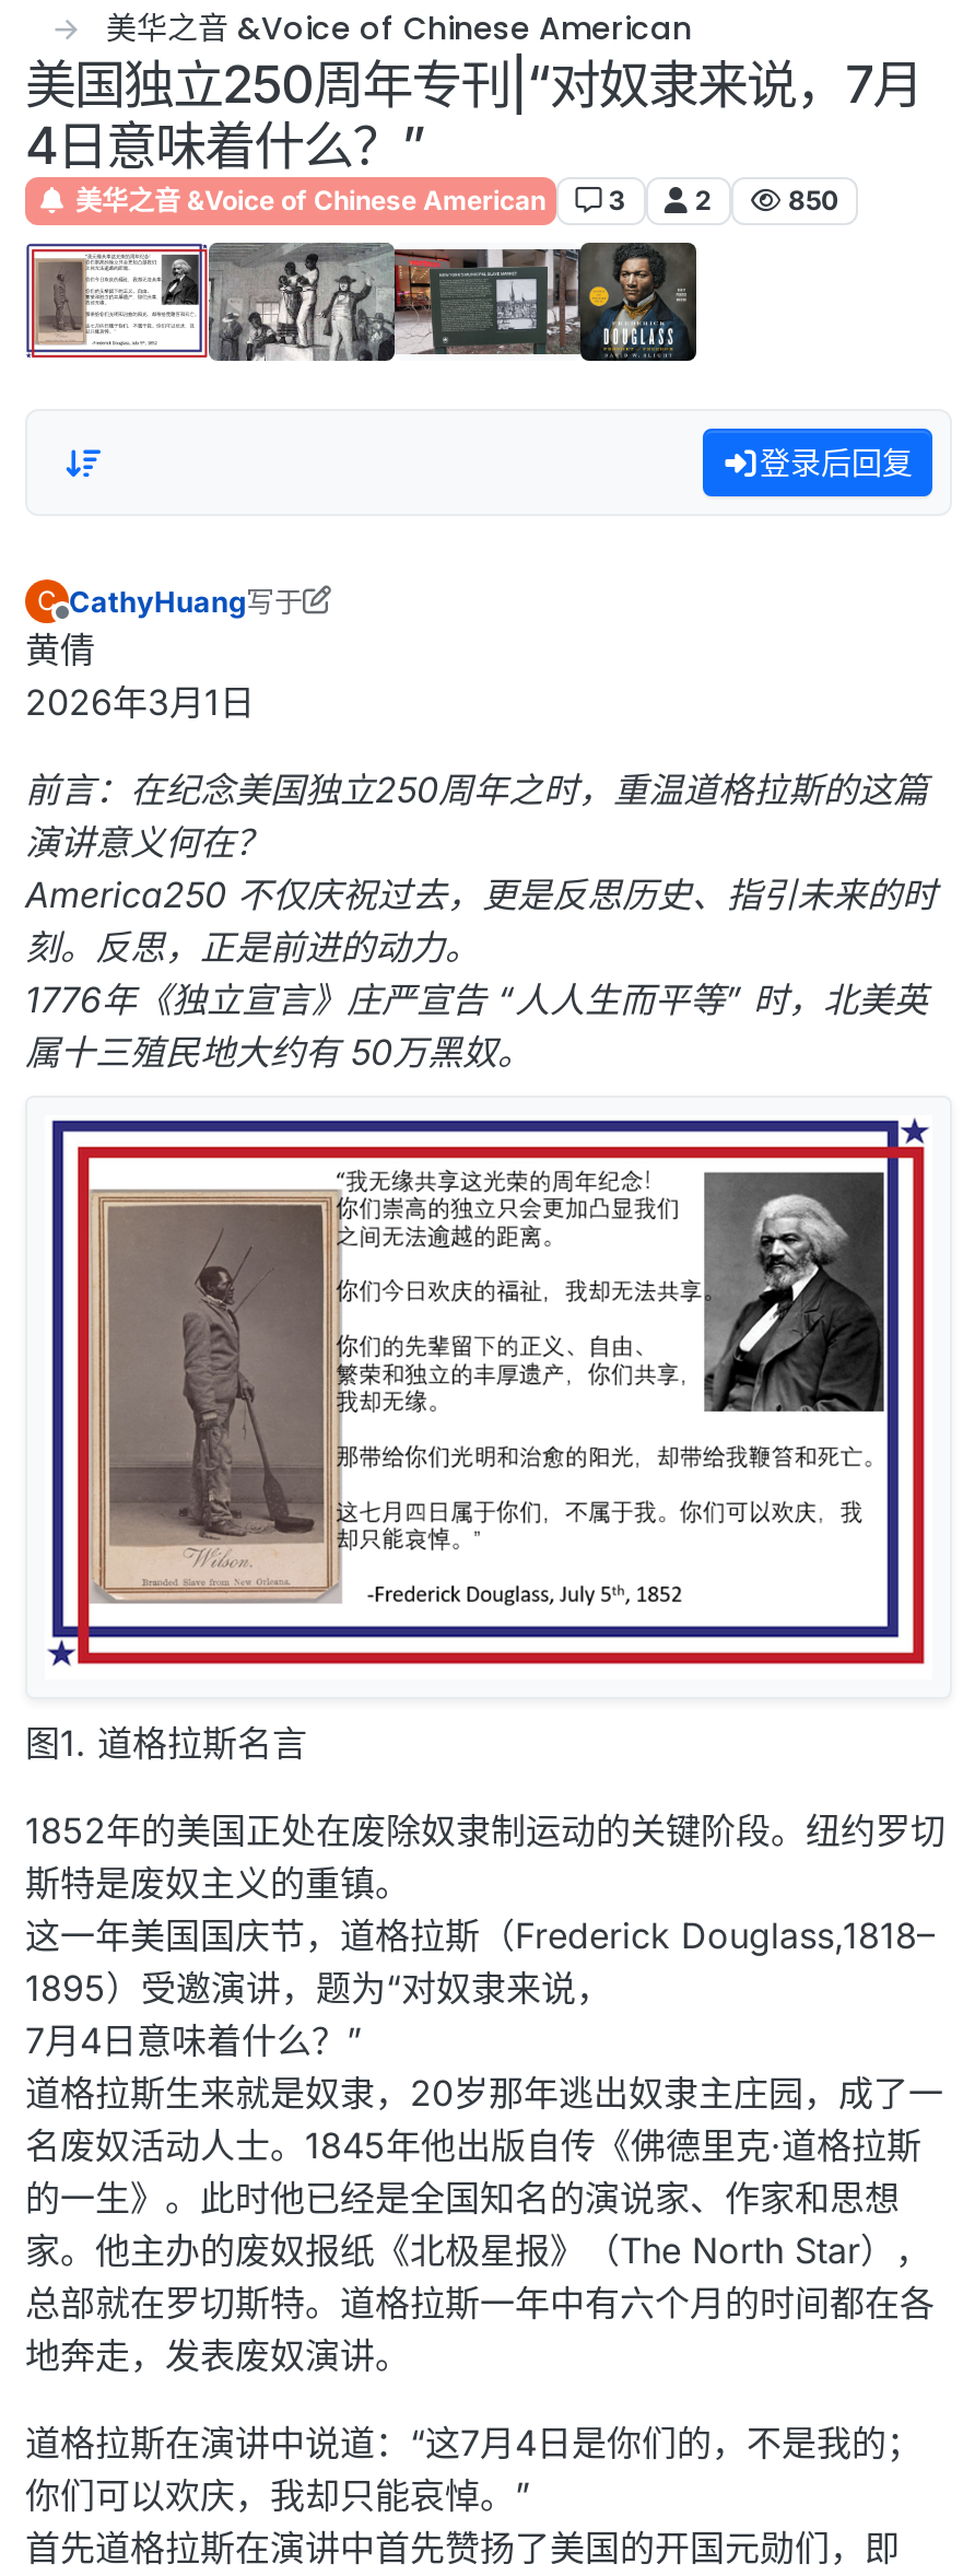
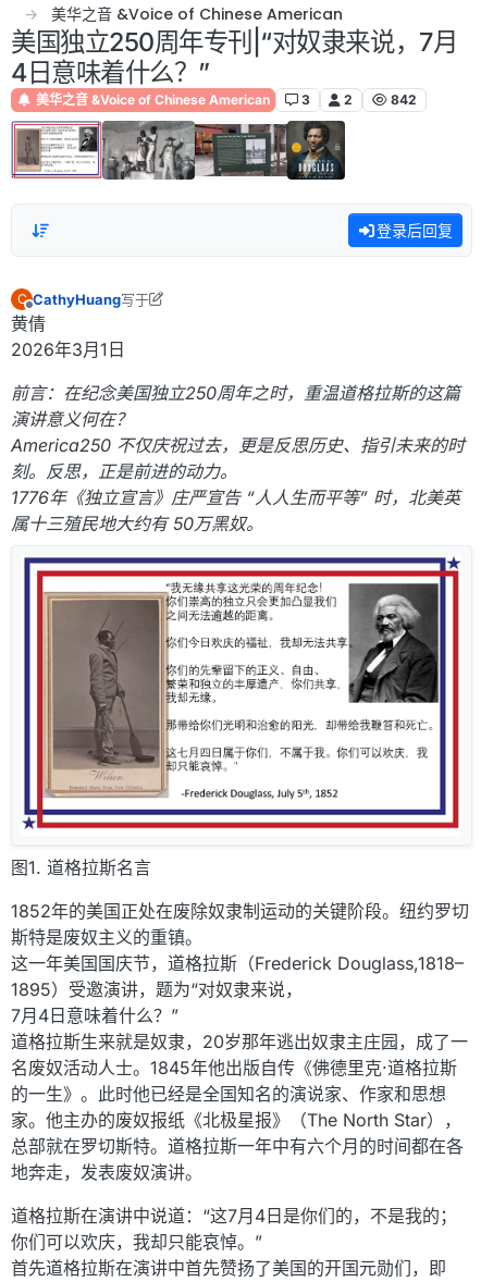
[788,184,838,217] 850 -> [391,92,417,108] 842

